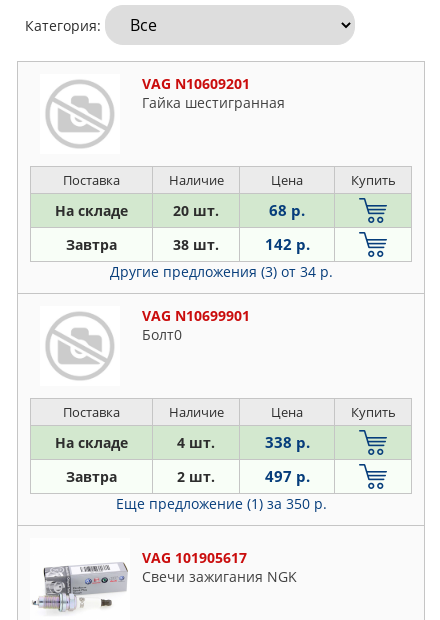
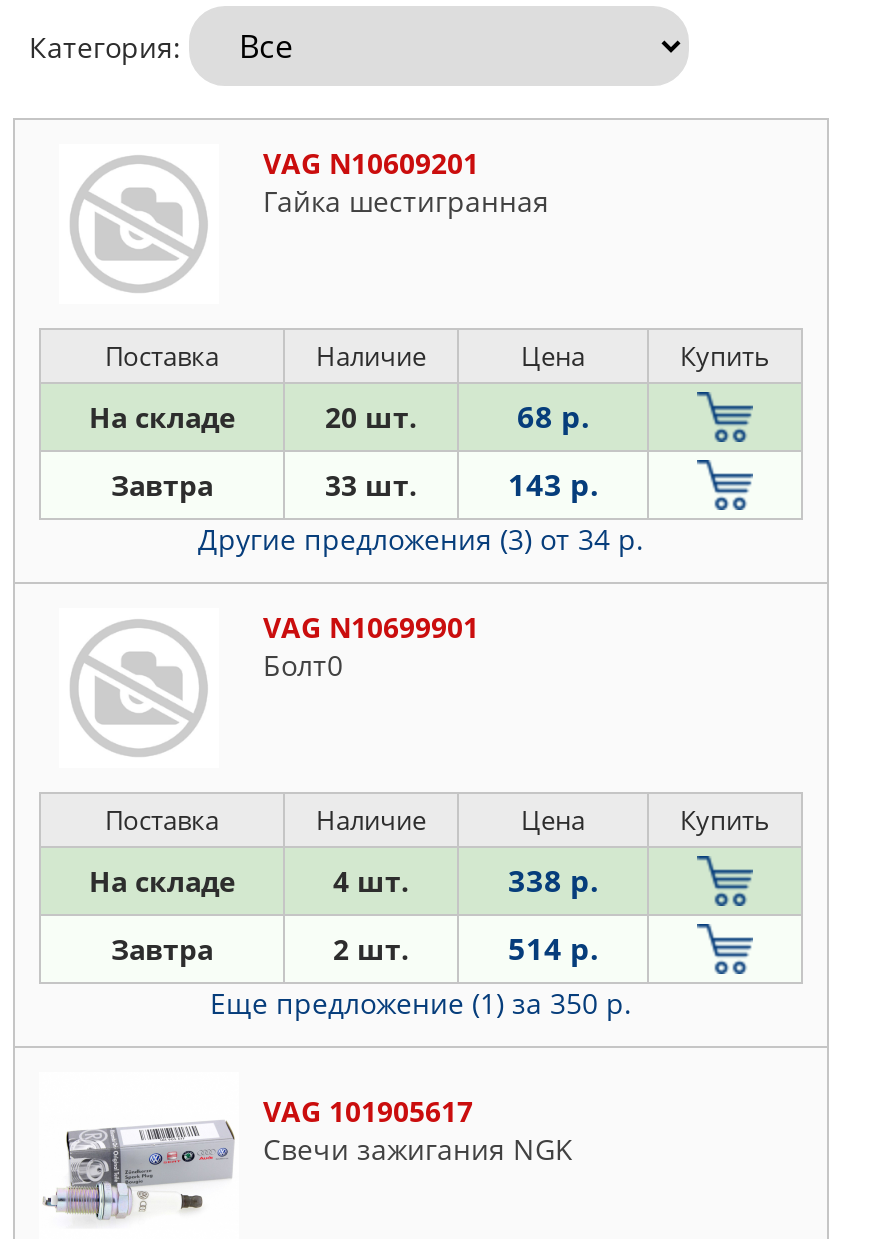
[173,235,219,254] 38 шт. -> [325,466,417,504] 33 шт.
[264,234,309,254] 142 р. -> [508,464,598,504] 143 р.
[264,466,309,486] 497 р. -> [508,928,598,968] 514 р.

